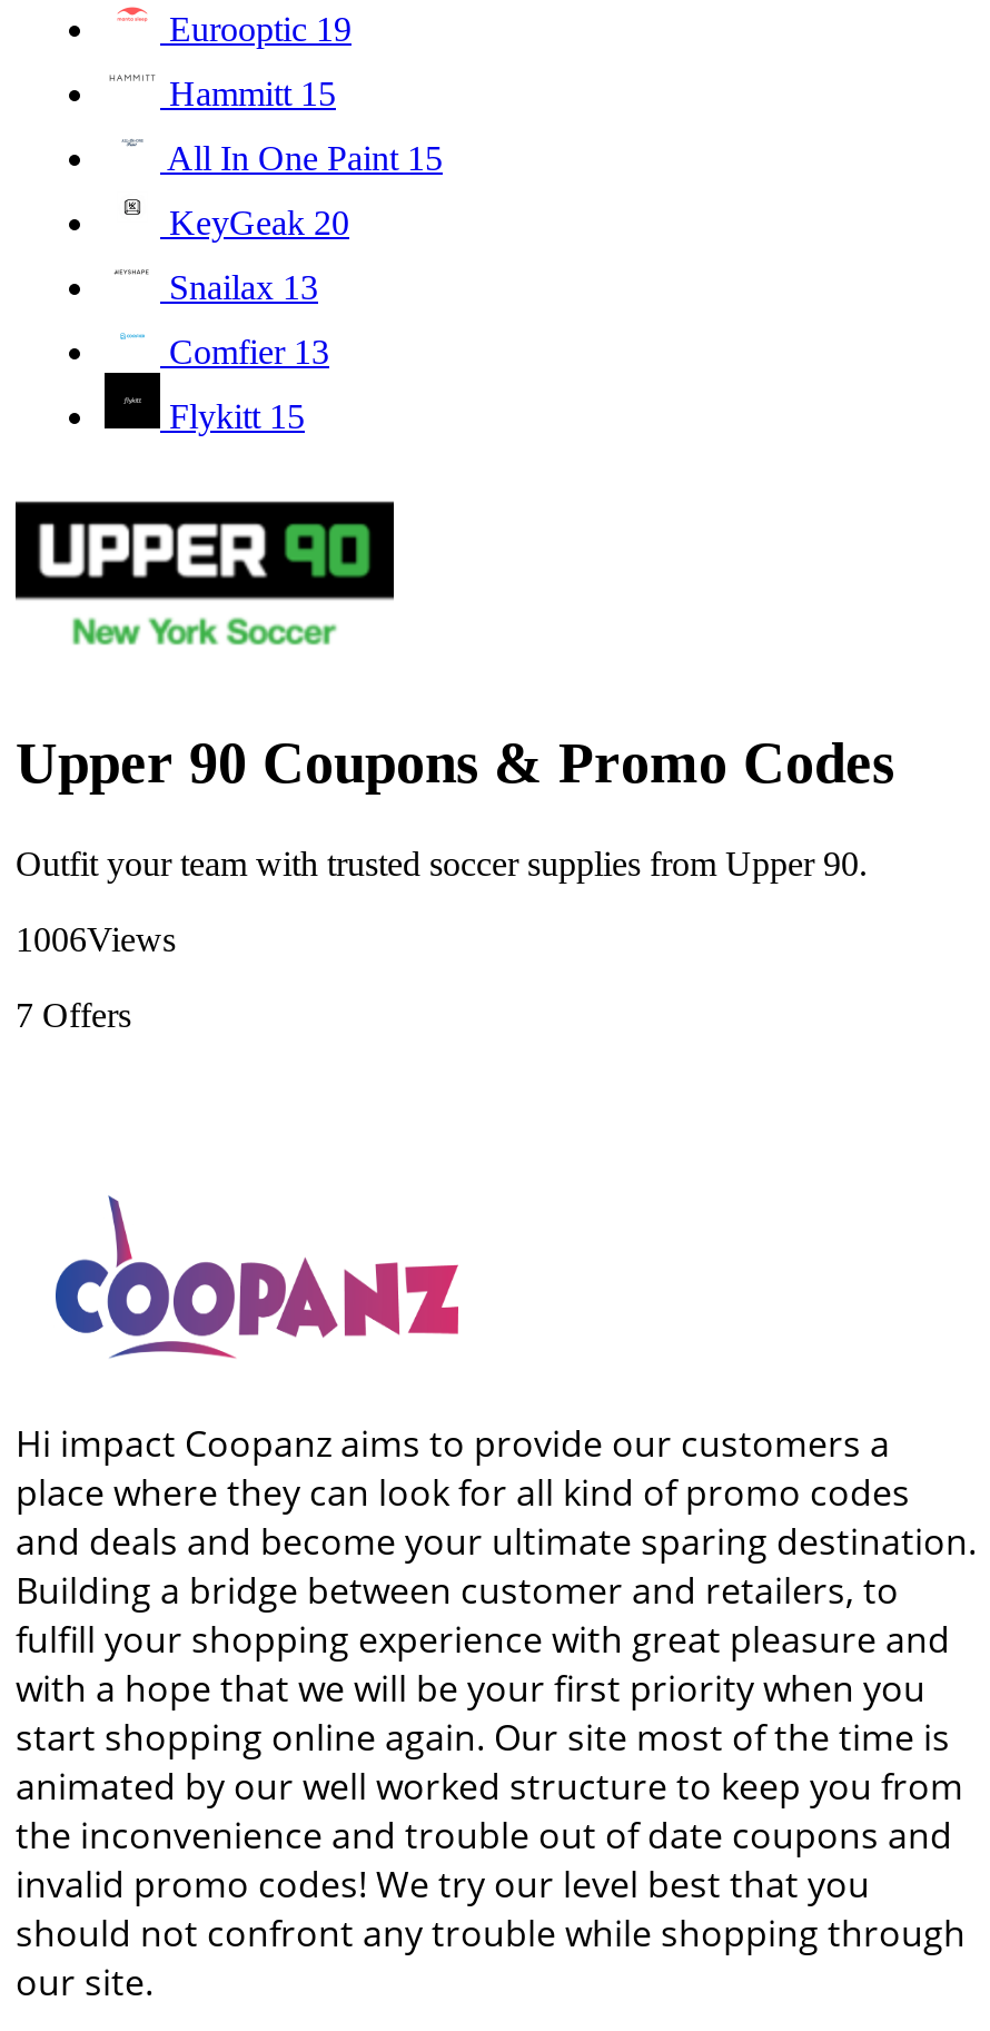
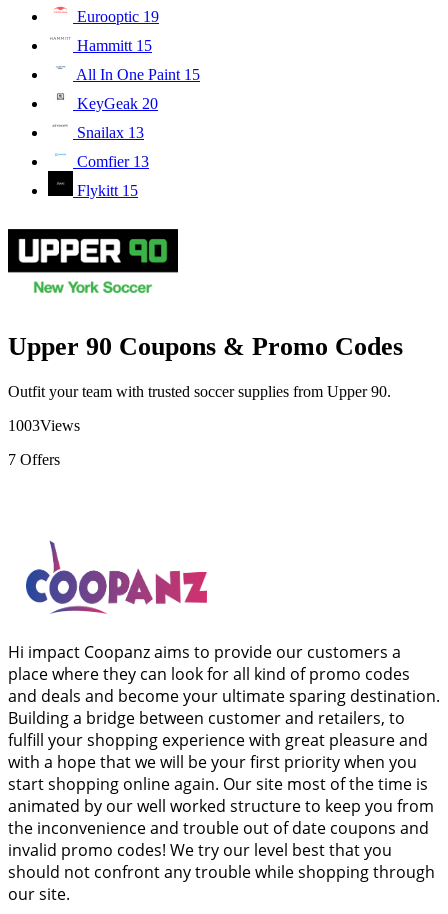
[16,921,176,958] 1006Views -> [8,417,80,434] 1003Views

